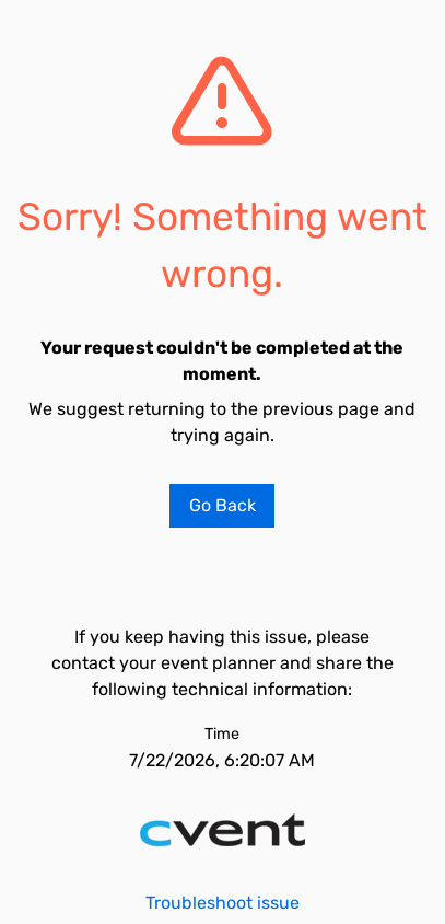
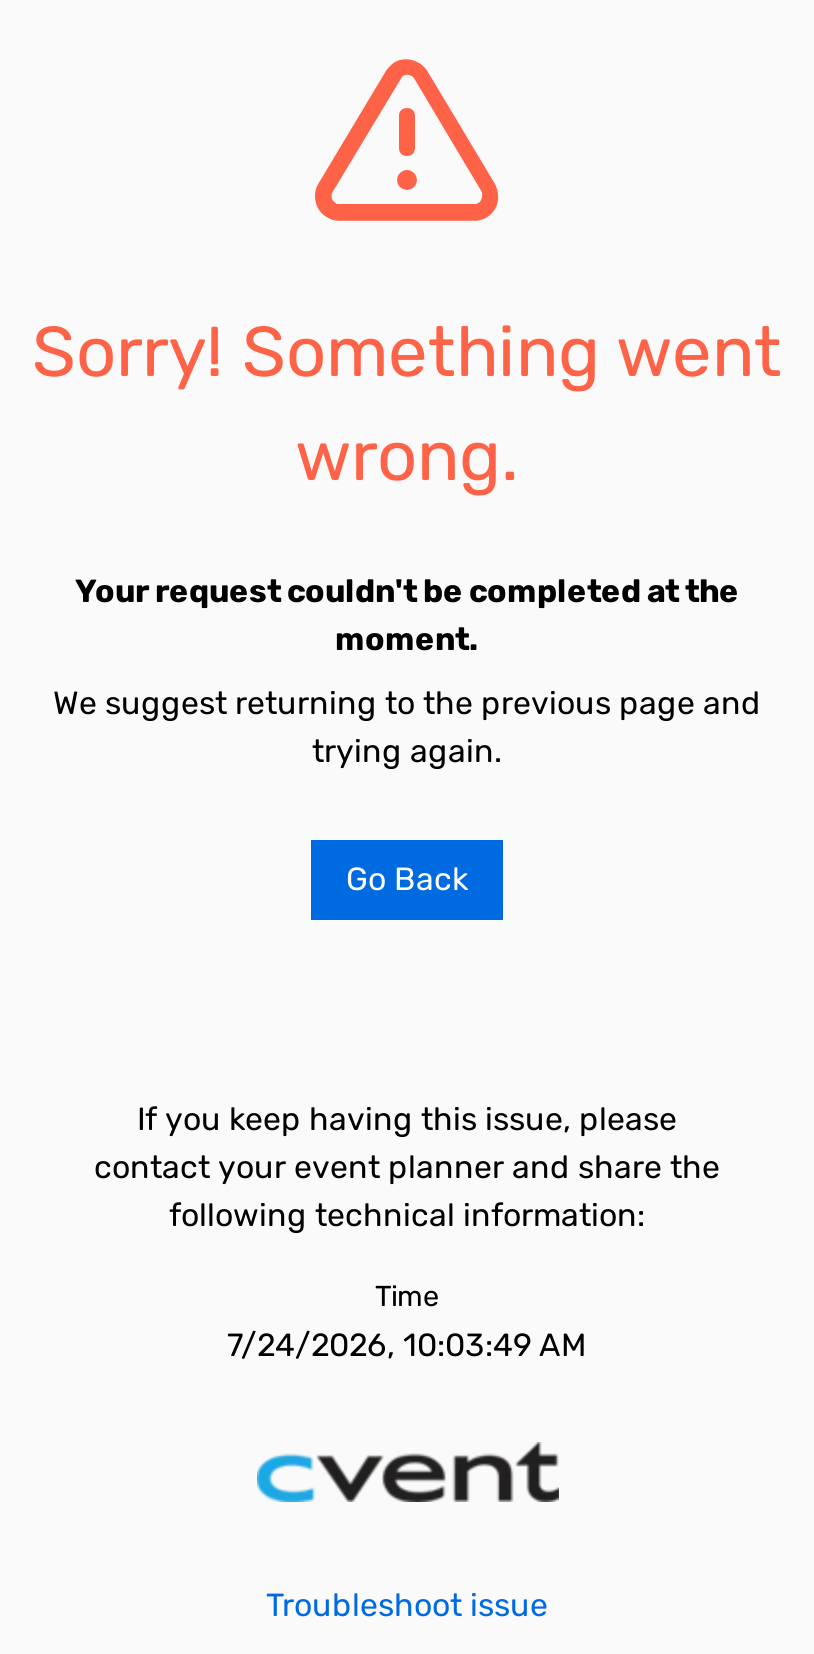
[129,750,315,771] 7/22/2026, 6:20:07 AM -> [227,1326,587,1364] 7/24/2026, 10:03:49 AM

